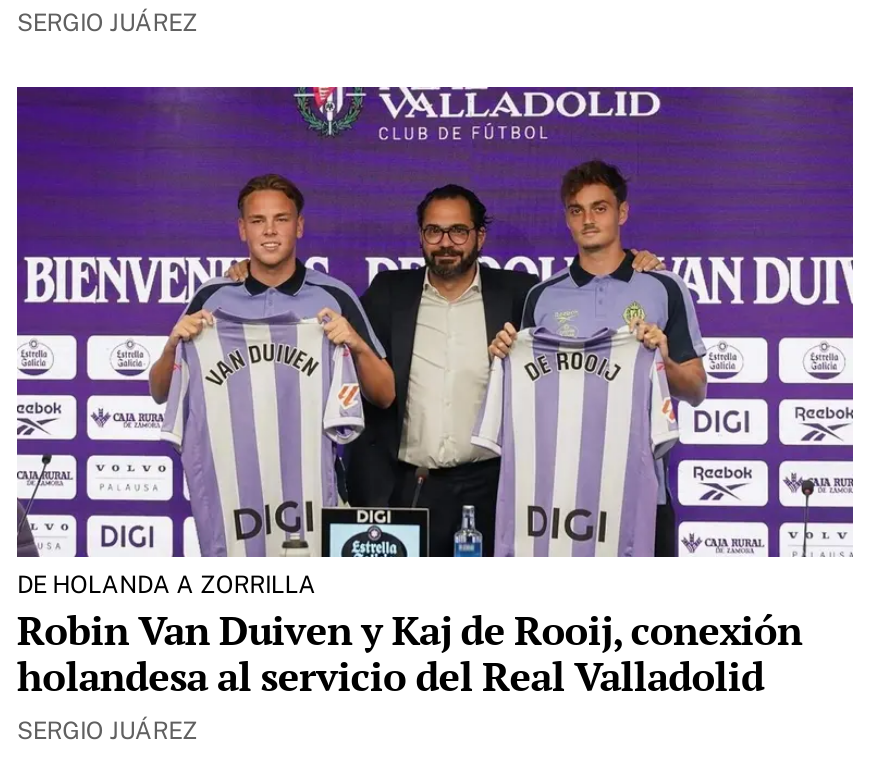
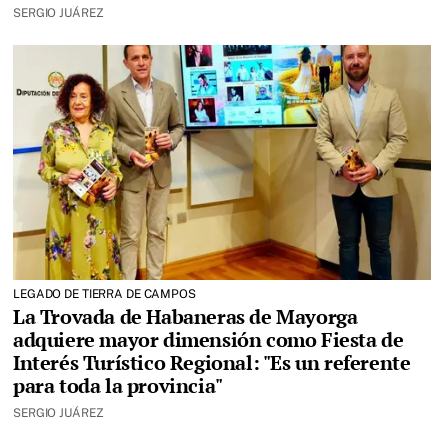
[15,85,855,703] [image] | DE HOLANDA A ZORRILLA | Robin Van Duiven y Kaj de Rooij, conexión | holandesa al servicio del Real Valladolid -> [12,44,432,399] [image] | LEGADO DE TIERRA DE CAMPOS | La Trovada de Habaneras de Mayorga | adquiere mayor dimensión como Fiesta de | Interés Turístico Regional: "Es un referente | para toda la provincia"

